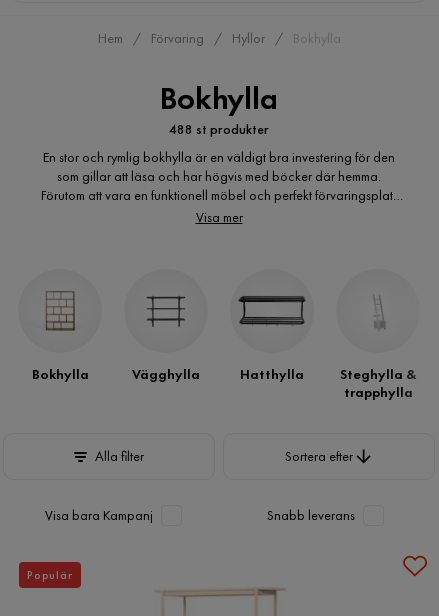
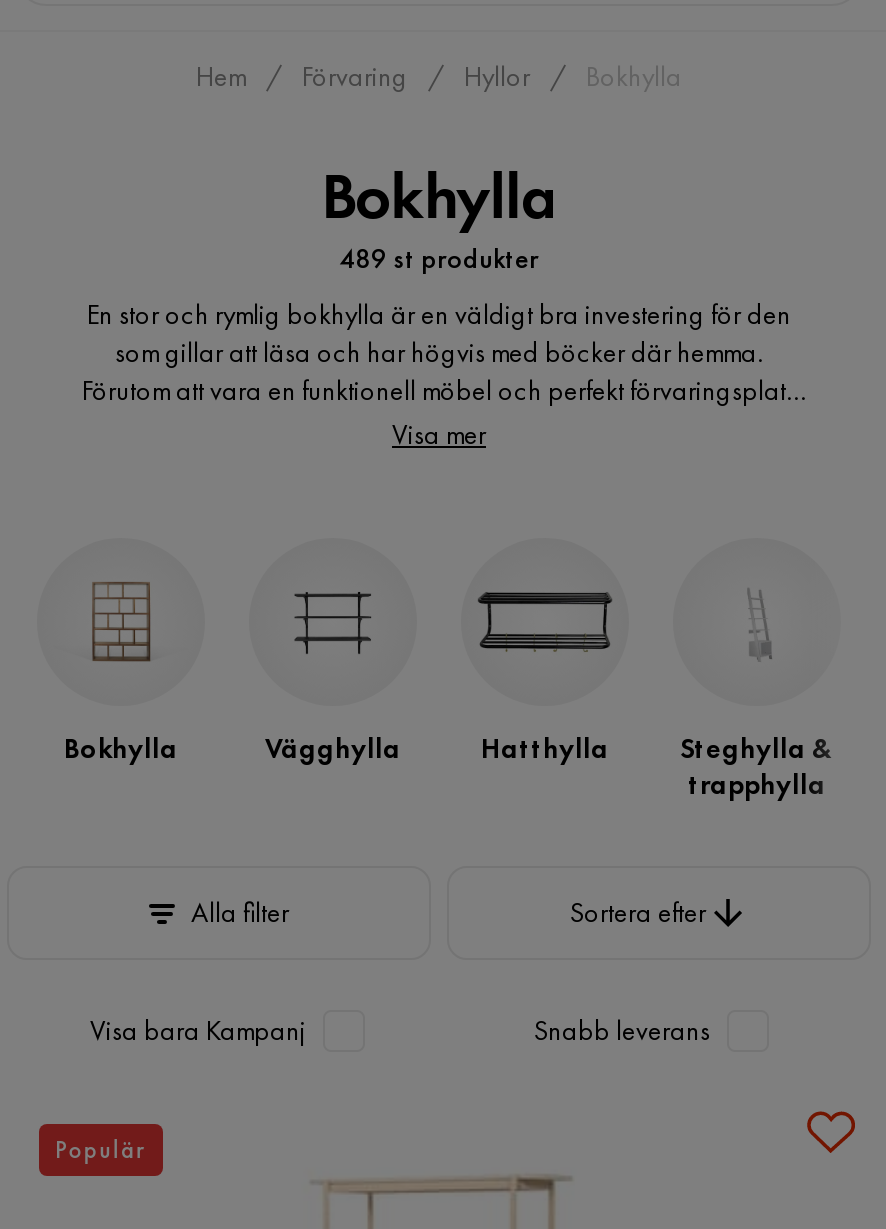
[169,120,269,138] 488 st produkter -> [339,240,539,276] 489 st produkter

